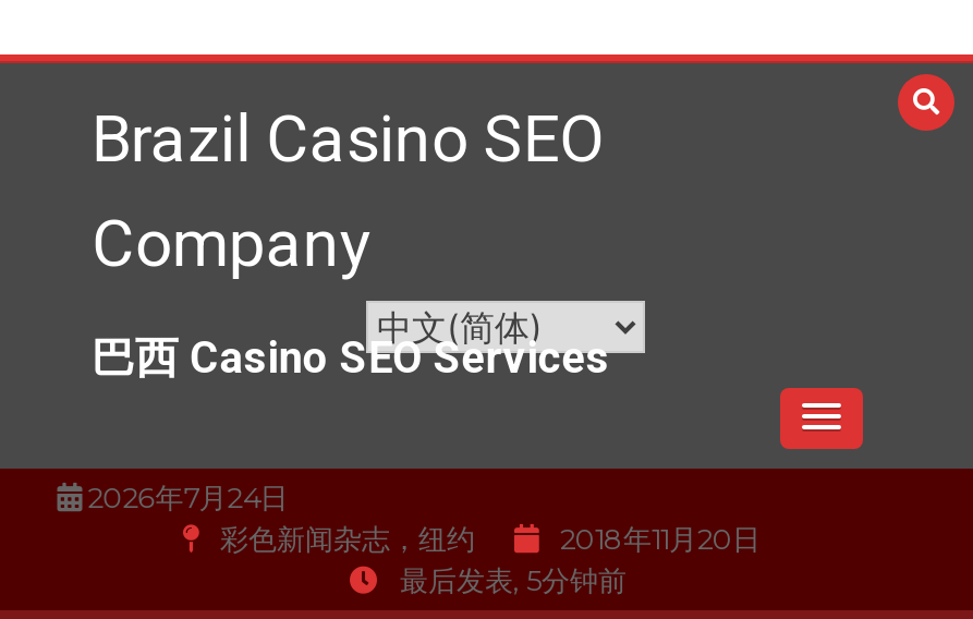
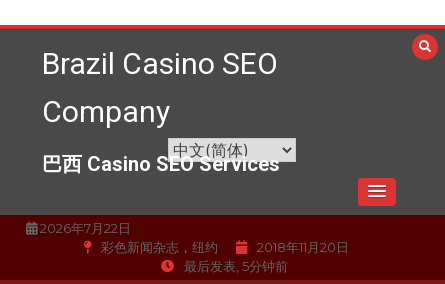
[81,480,288,515] 2026年7月24日 -> [37,220,131,236] 2026年7月22日

